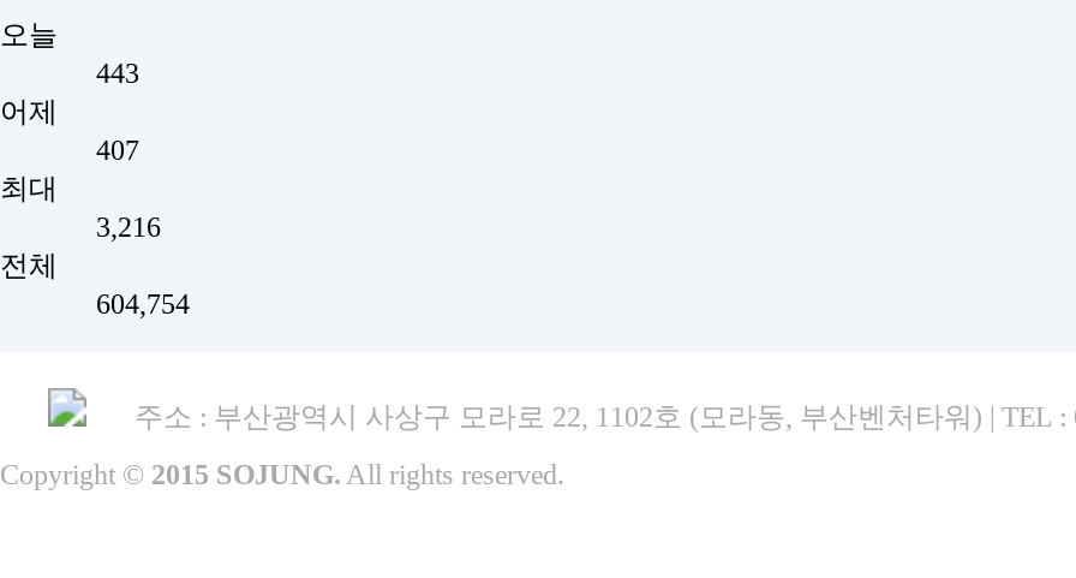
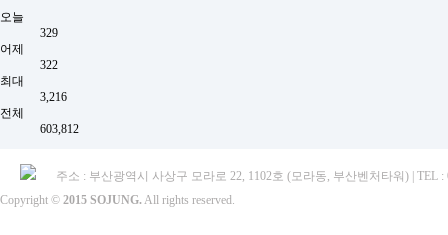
[96,57,139,90] 443 -> [40,26,58,40] 329
[96,134,139,167] 407 -> [40,58,58,72] 322
[96,287,190,321] 604,754 -> [40,122,79,136] 603,812

